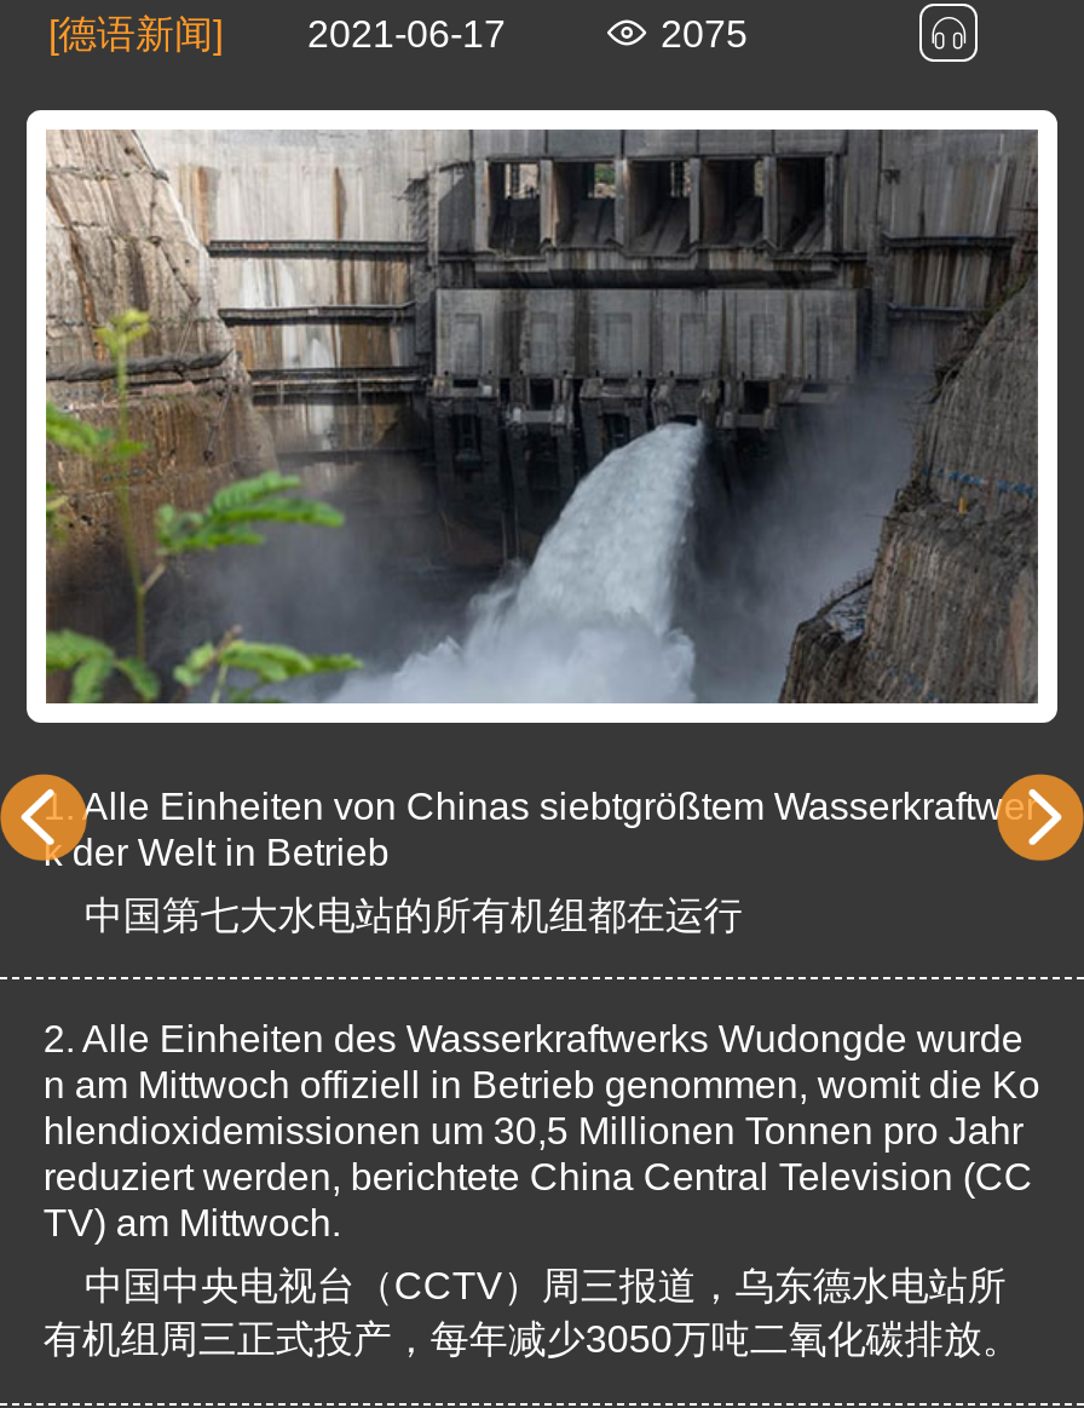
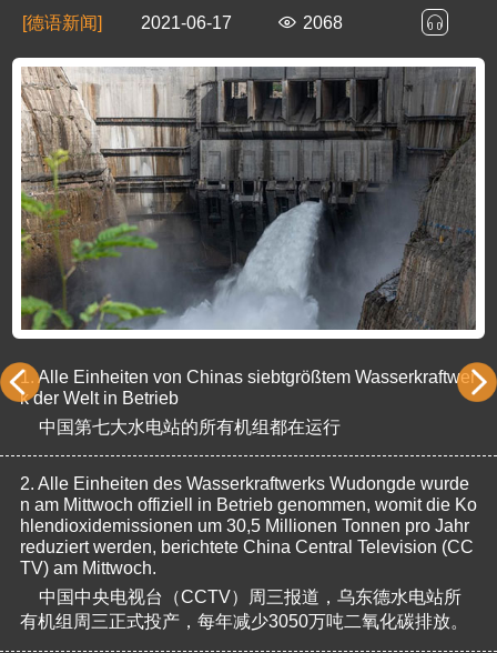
[661,10,748,54] 2075 -> [303,12,343,32] 2068

